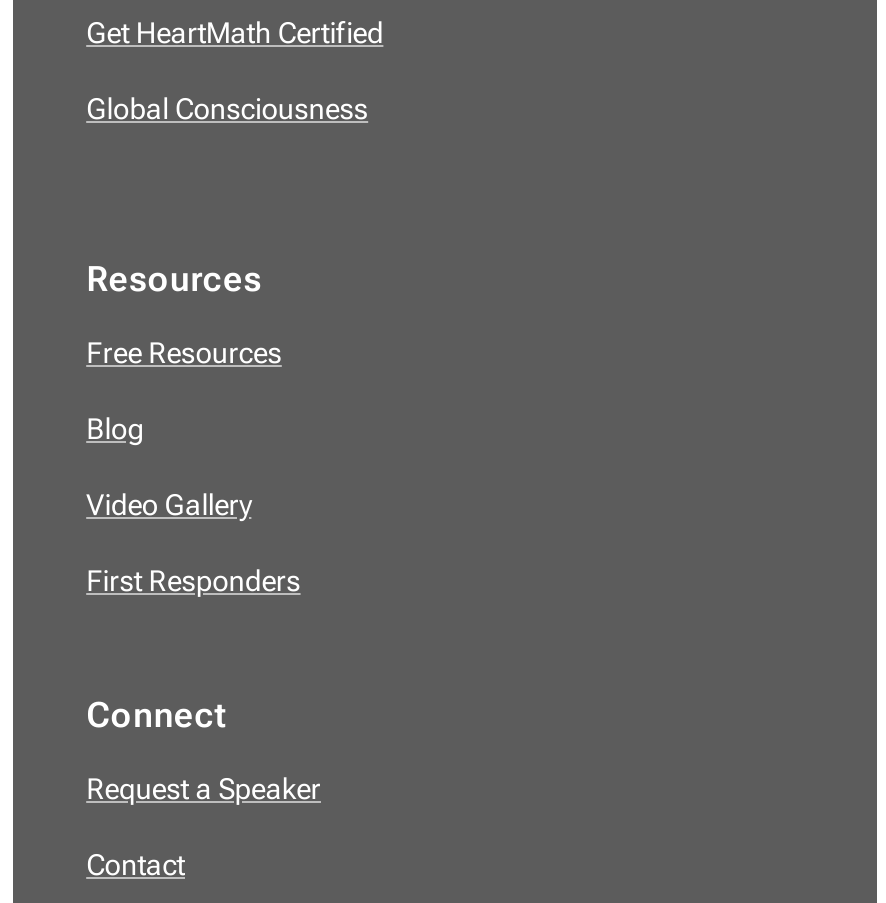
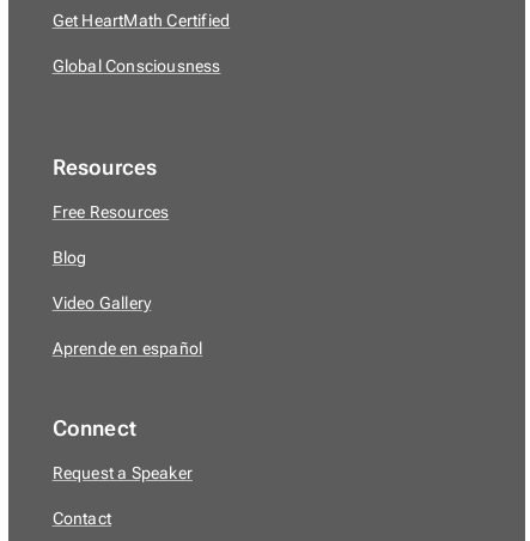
[86,565,301,599] First Responders -> [52,339,202,359] Aprende en español

